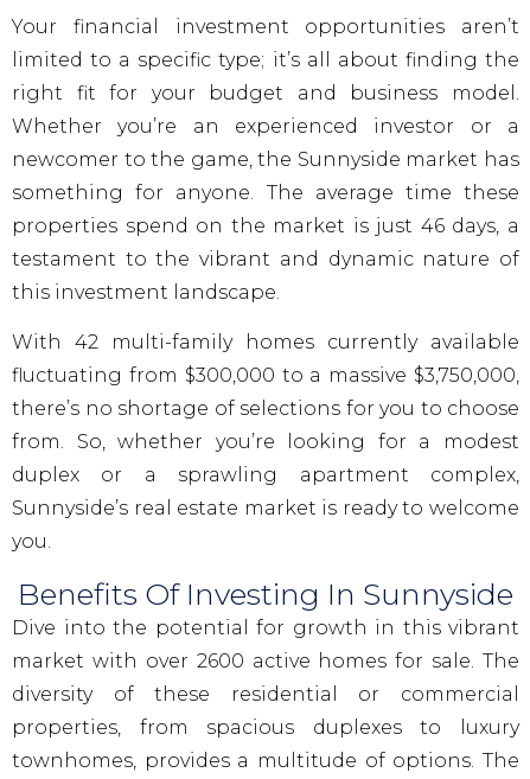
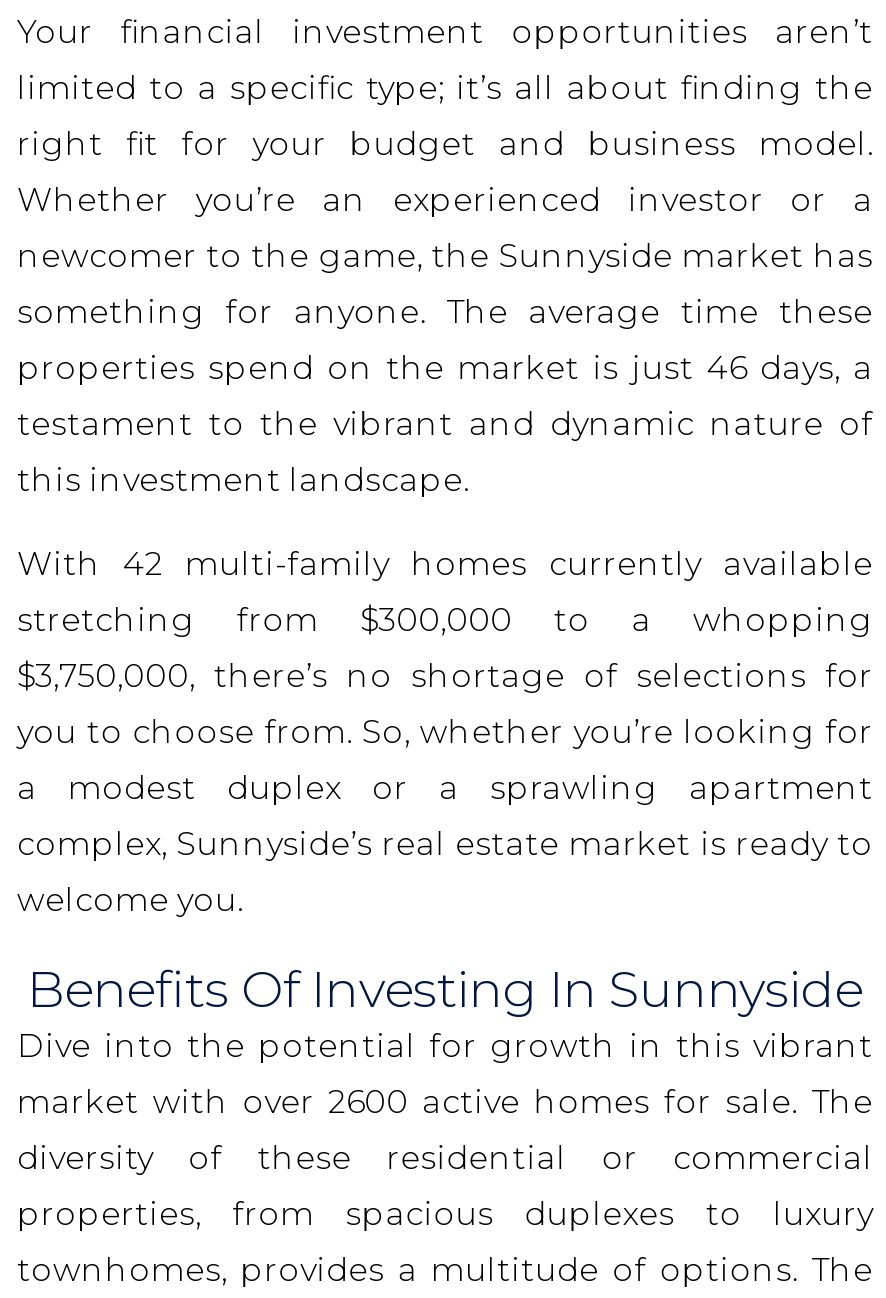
[12,364,519,387] fluctuating from $300,000 to a massive $3,750,000, -> [17,601,873,639] stretching from $300,000 to a whopping
[12,397,519,420] there’s no shortage of selections for you to choose -> [17,657,873,695] $3,750,000, there’s no shortage of selections for
[12,431,519,453] from. So, whether you’re looking for a modest -> [17,713,873,751] you to choose from. So, whether you’re looking for
[12,464,519,486] duplex or a sprawling apartment complex, -> [17,769,873,807] a modest duplex or a sprawling apartment
[12,497,519,520] Sunnyside’s real estate market is ready to welcome -> [17,825,873,863] complex, Sunnyside’s real estate market is ready to
[12,530,51,553] you. -> [17,881,243,919] welcome you.

